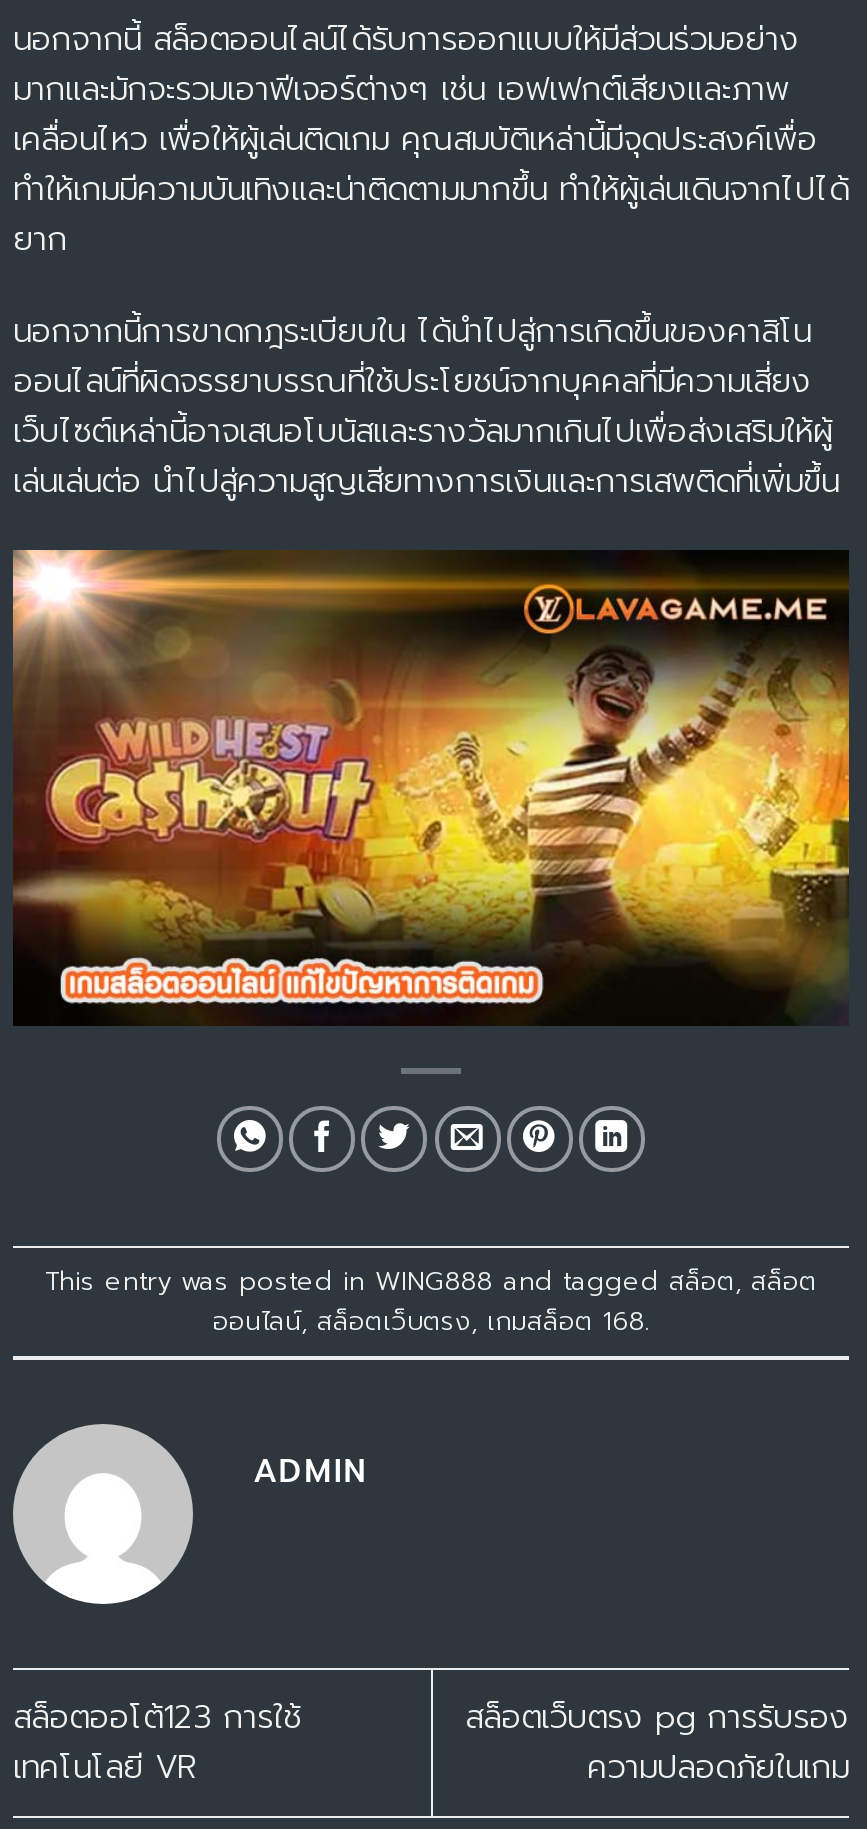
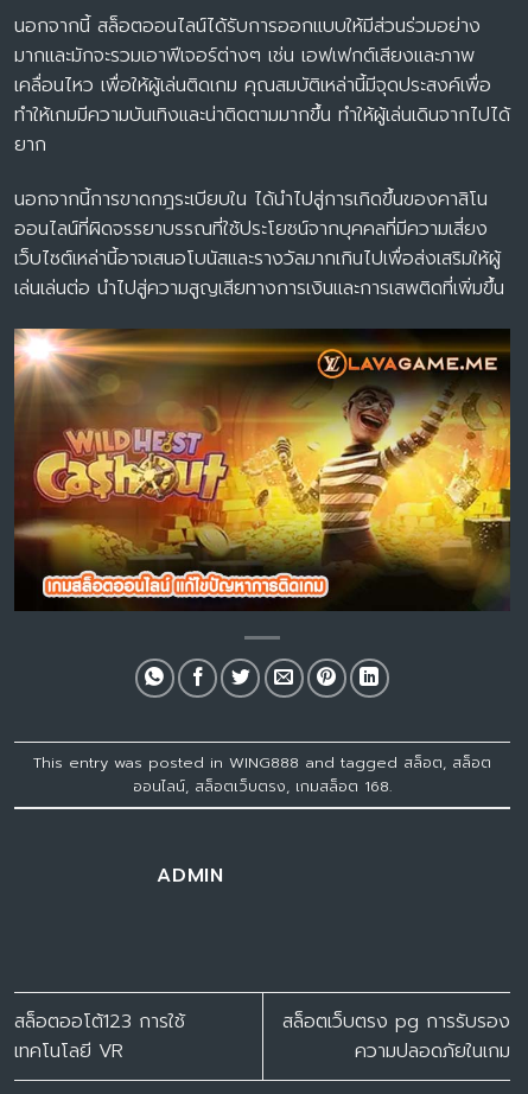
[11,1422,195,1606] [image] -> none

